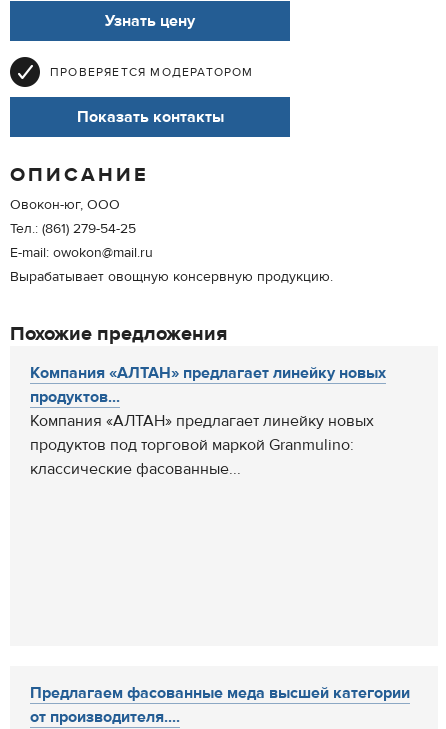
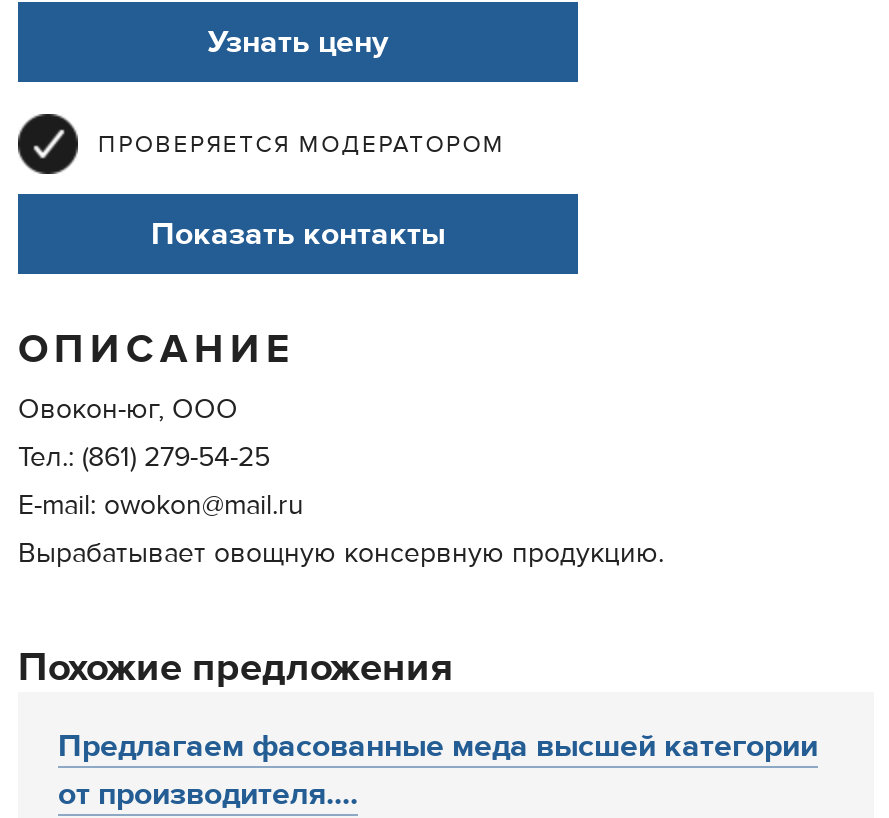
[30,363,386,479] Компания «АЛТАН» предлагает линейку новых | продуктов... | Компания «АЛТАН» предлагает линейку новых | продуктов под торговой маркой Granmulino: | классические фасованные... -> none

